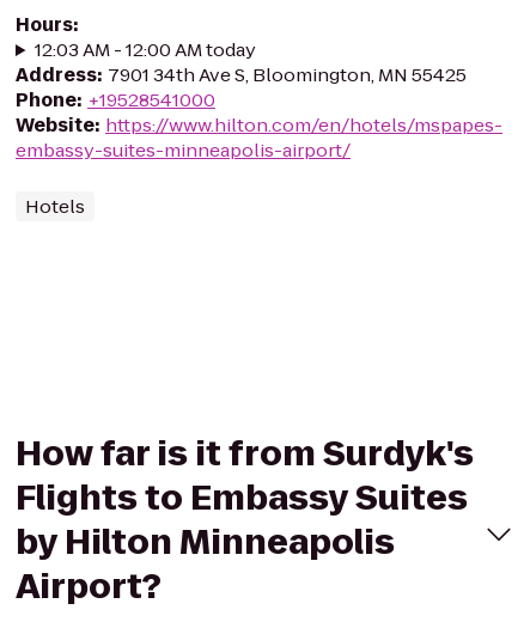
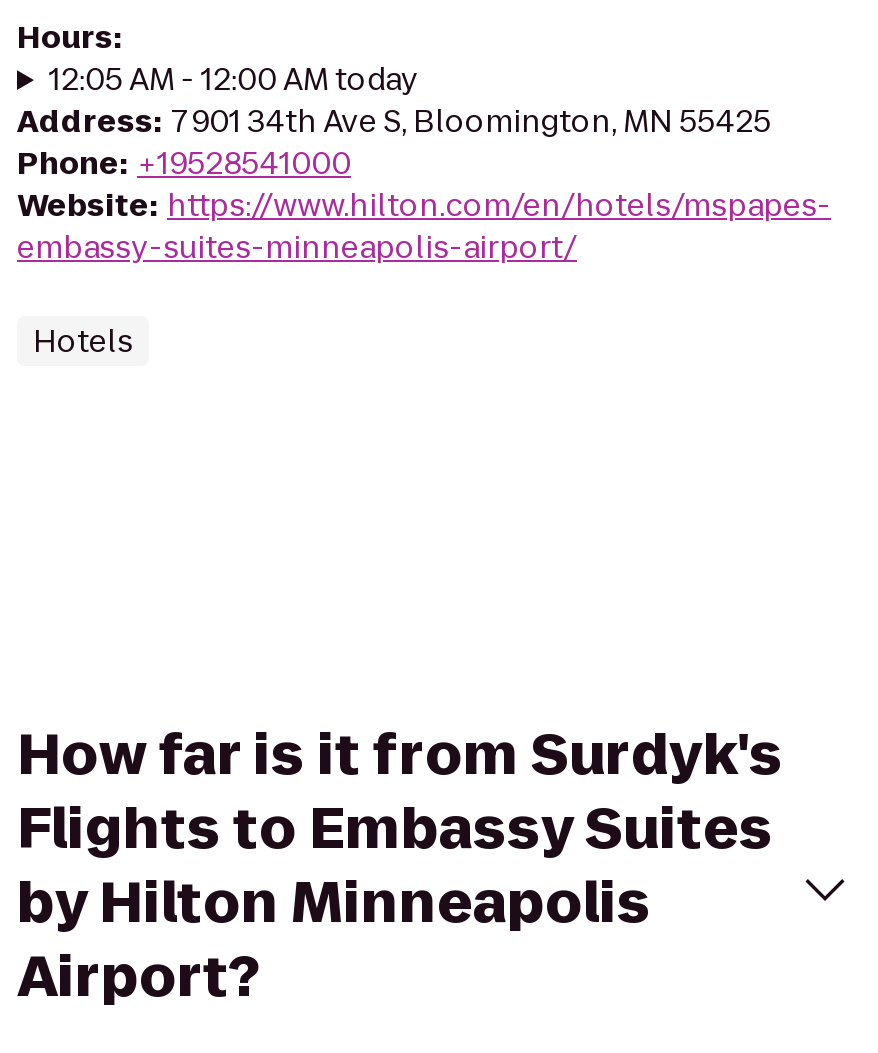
[35,37,256,62] 12:03 AM - 12:00 AM today -> [49,58,419,100] 12:05 AM - 12:00 AM today

